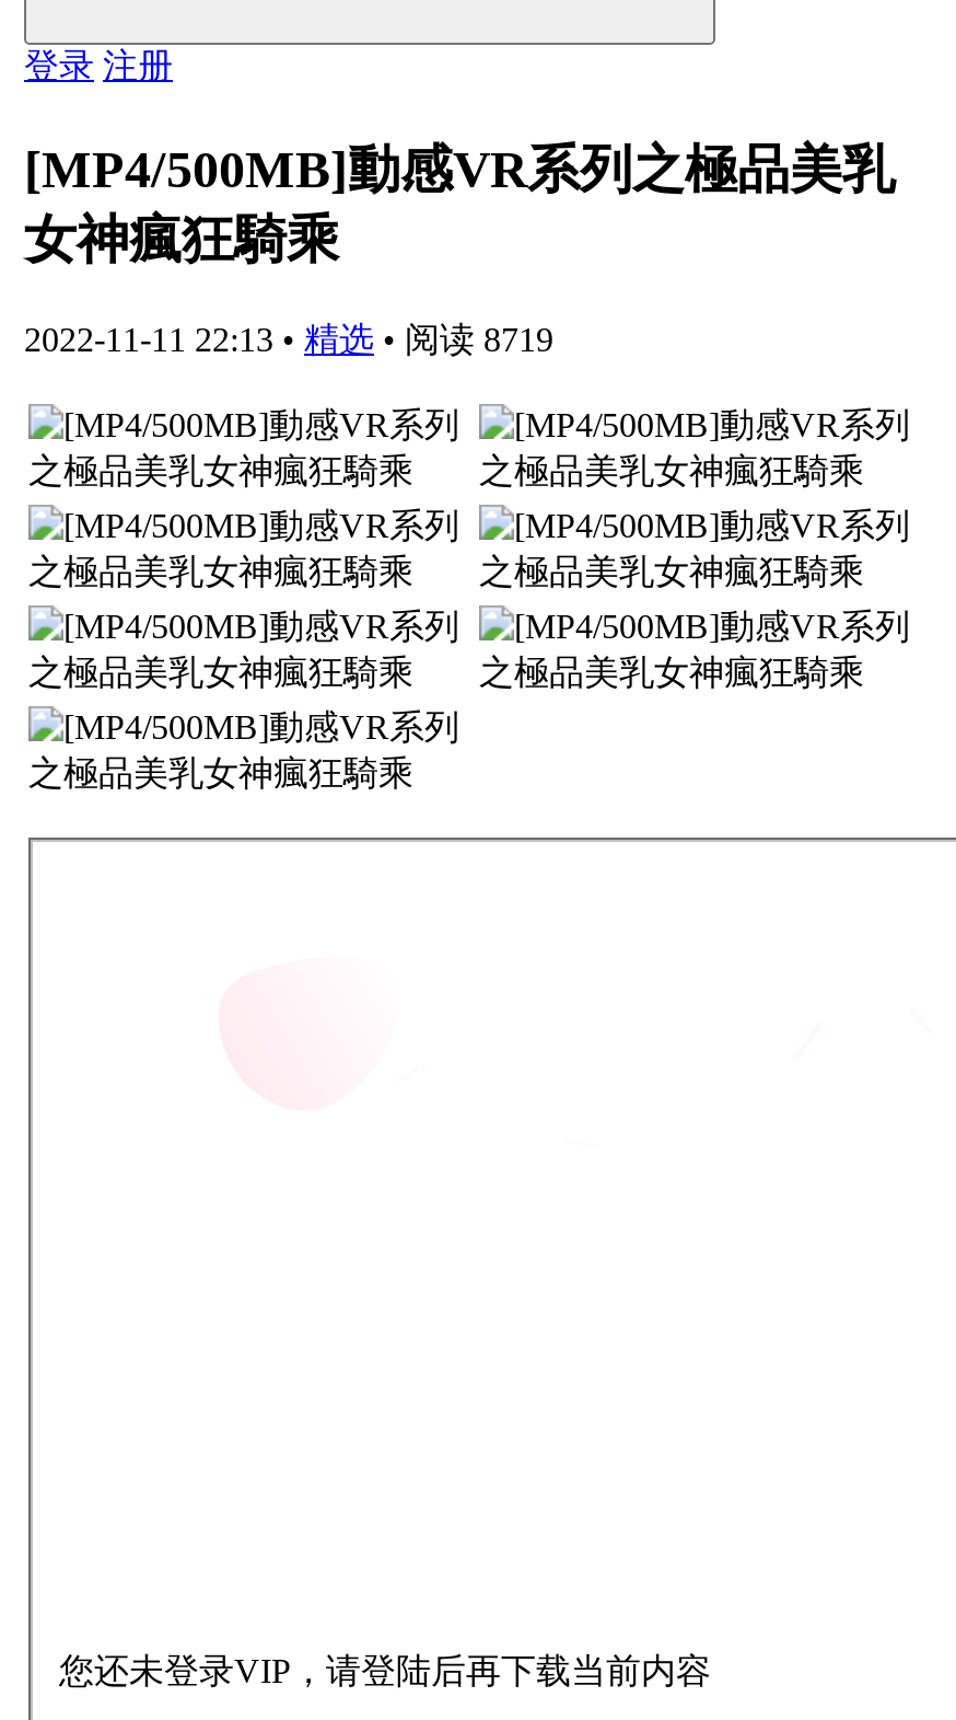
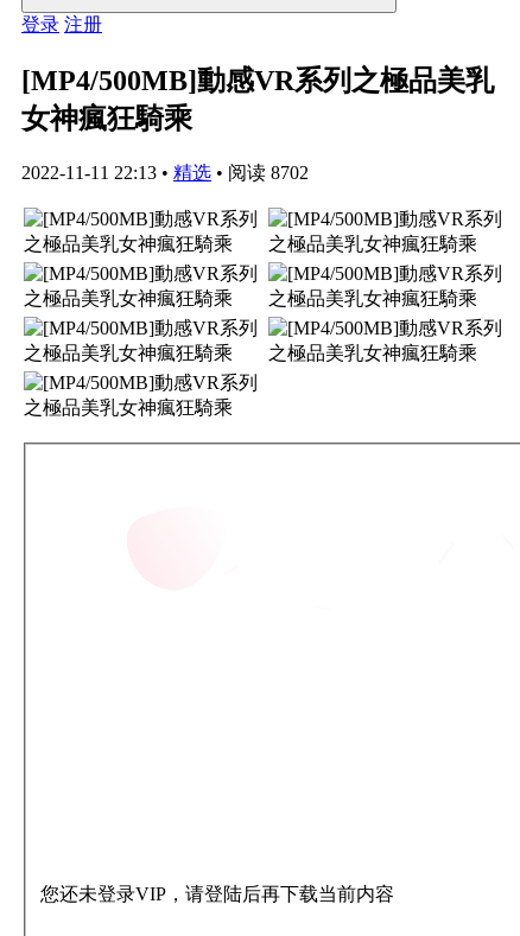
[24,320,553,358] 2022-11-11 22:13 • 精选 • 阅读 8719 -> [21,162,309,182] 2022-11-11 22:13 • 精选 • 阅读 8702

